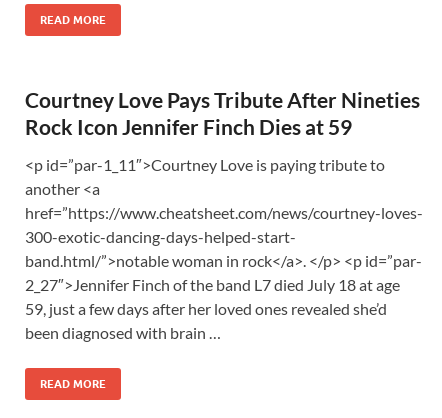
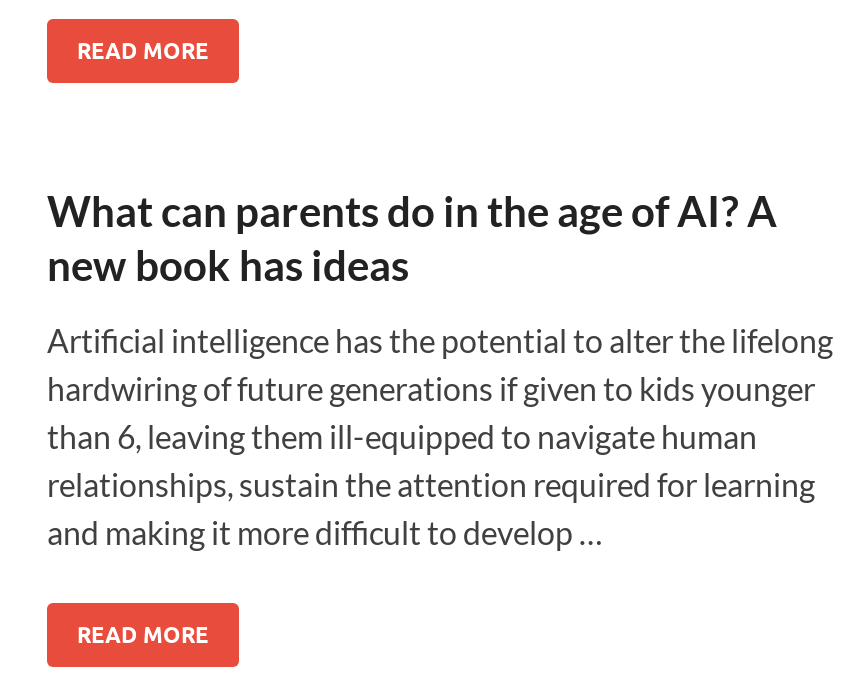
[25,87,420,139] Courtney Love Pays Tribute After Nineties | Rock Icon Jennifer Finch Dies at 59 -> [47,185,777,289] What can parents do in the age of AI? A | new book has ideas
[25,155,423,342] <p id=”par-1_11″>Courtney Love is paying tribute to | another <a | href=”https://www.cheatsheet.com/news/courtney-loves- | 300-exotic-dancing-days-helped-start- | band.html/”>notable woman in rock</a>. </p> <p id=”par- | 2_27″>Jennifer Finch of the band L7 died July 18 at age | 59, just a few days after her loved ones revealed she’d | been diagnosed with brain … -> [47,321,833,551] Artificial intelligence has the potential to alter the lifelong | hardwiring of future generations if given to kids younger | than 6, leaving them ill-equipped to navigate human | relationships, sustain the attention required for learning | and making it more difficult to develop …

